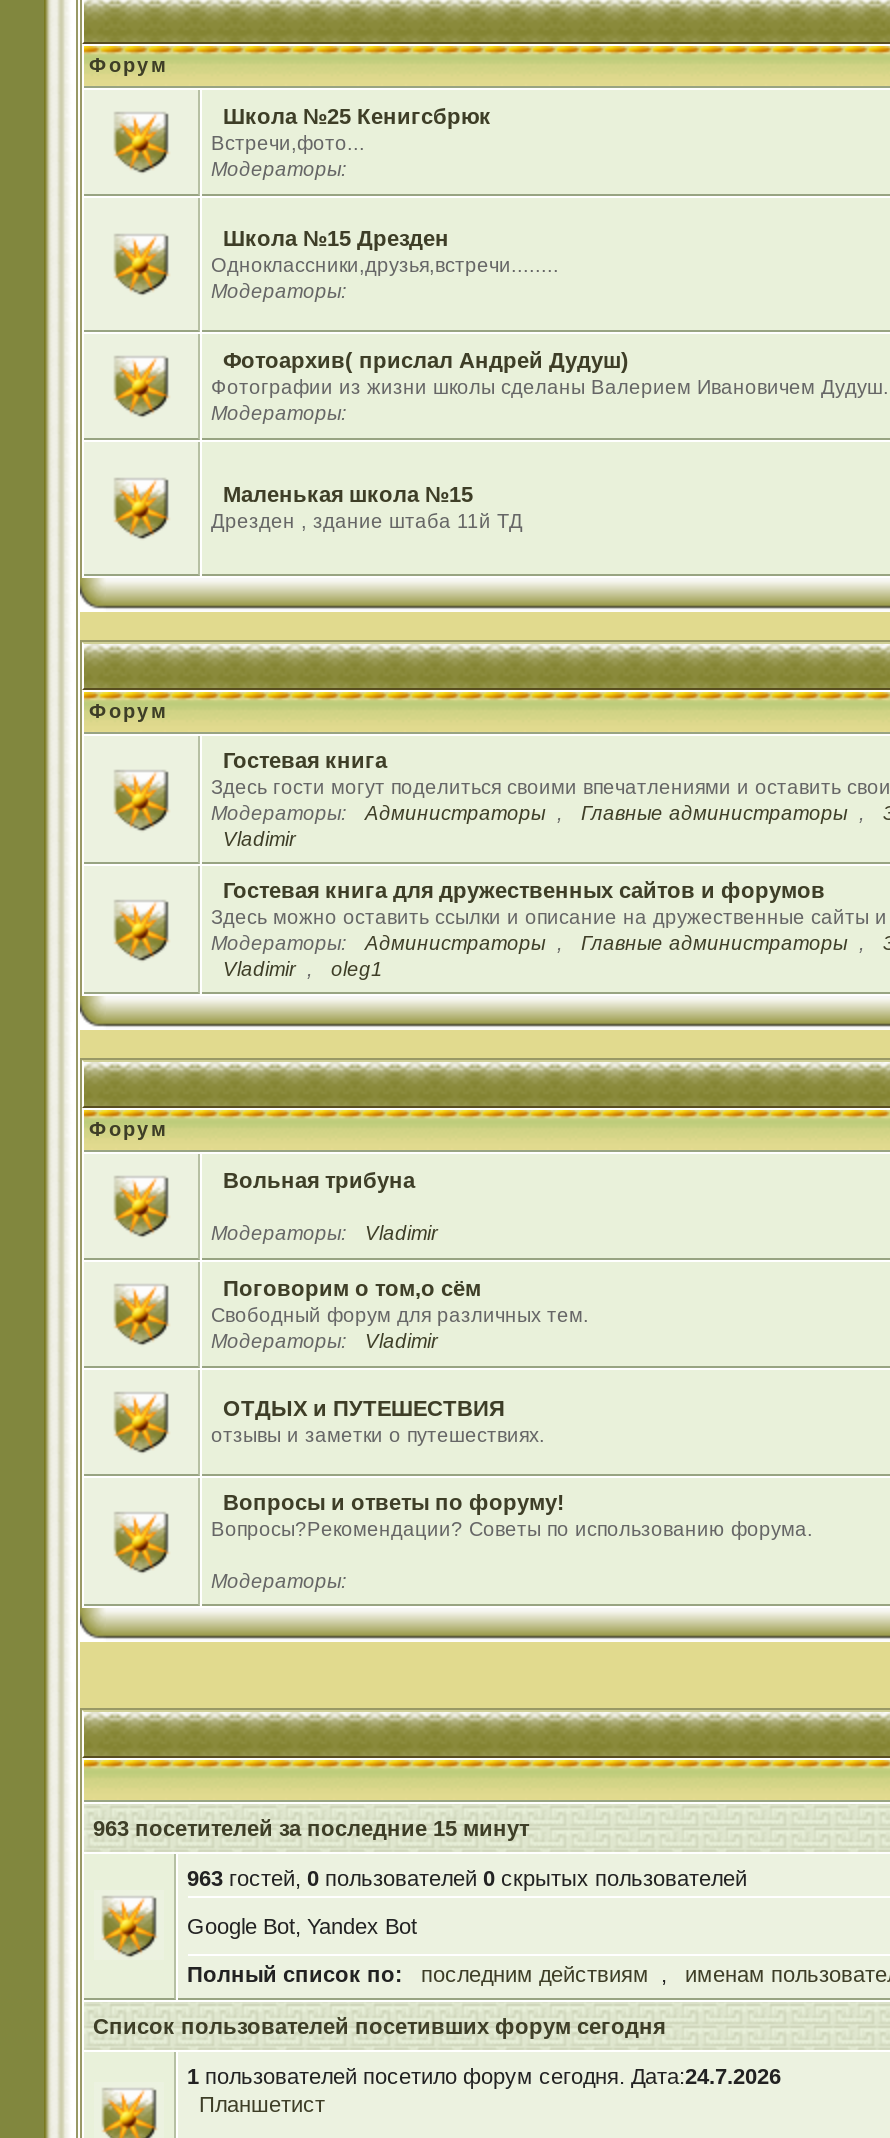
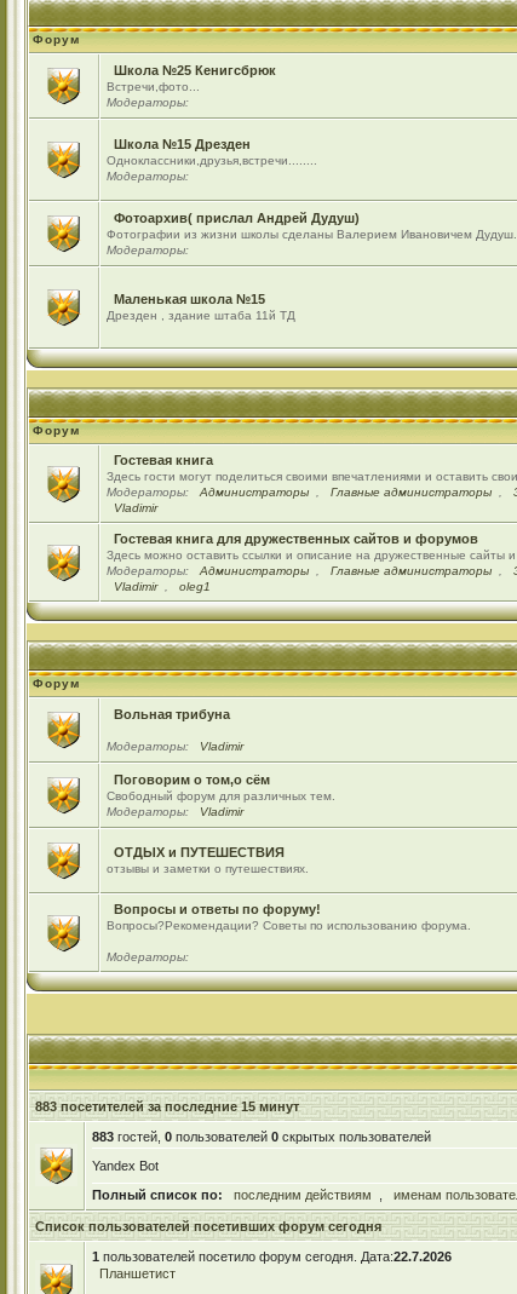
[93,1816,529,1840] 963 посетителей за последние 15 минут -> [35,1099,298,1114] 883 посетителей за последние 15 минут
[187,1866,747,1890] 963 гостей, 0 пользователей 0 скрытых пользователей -> [91,1129,430,1144] 883 гостей, 0 пользователей 0 скрытых пользователей
[187,1914,417,1938] Google Bot, Yandex Bot -> [91,1158,158,1173] Yandex Bot
[187,2064,781,2088] 1 пользователей посетило форум сегодня. Дата:24.7.2026 -> [91,1249,451,1264] 1 пользователей посетило форум сегодня. Дата:22.7.2026

